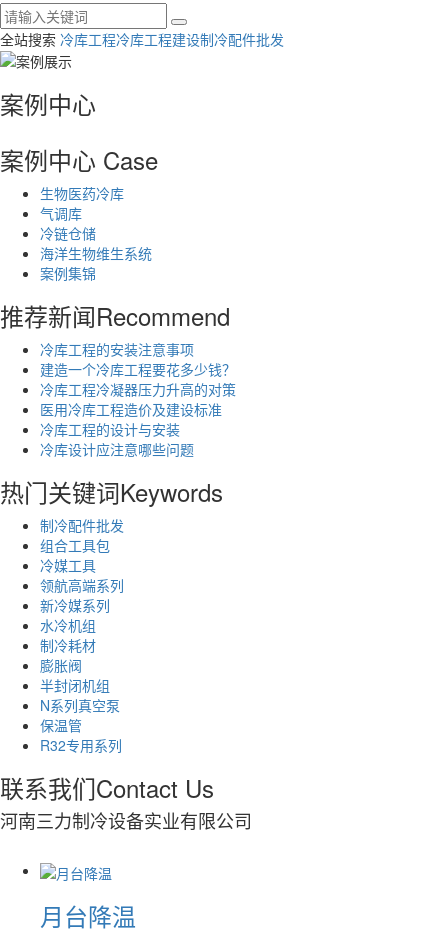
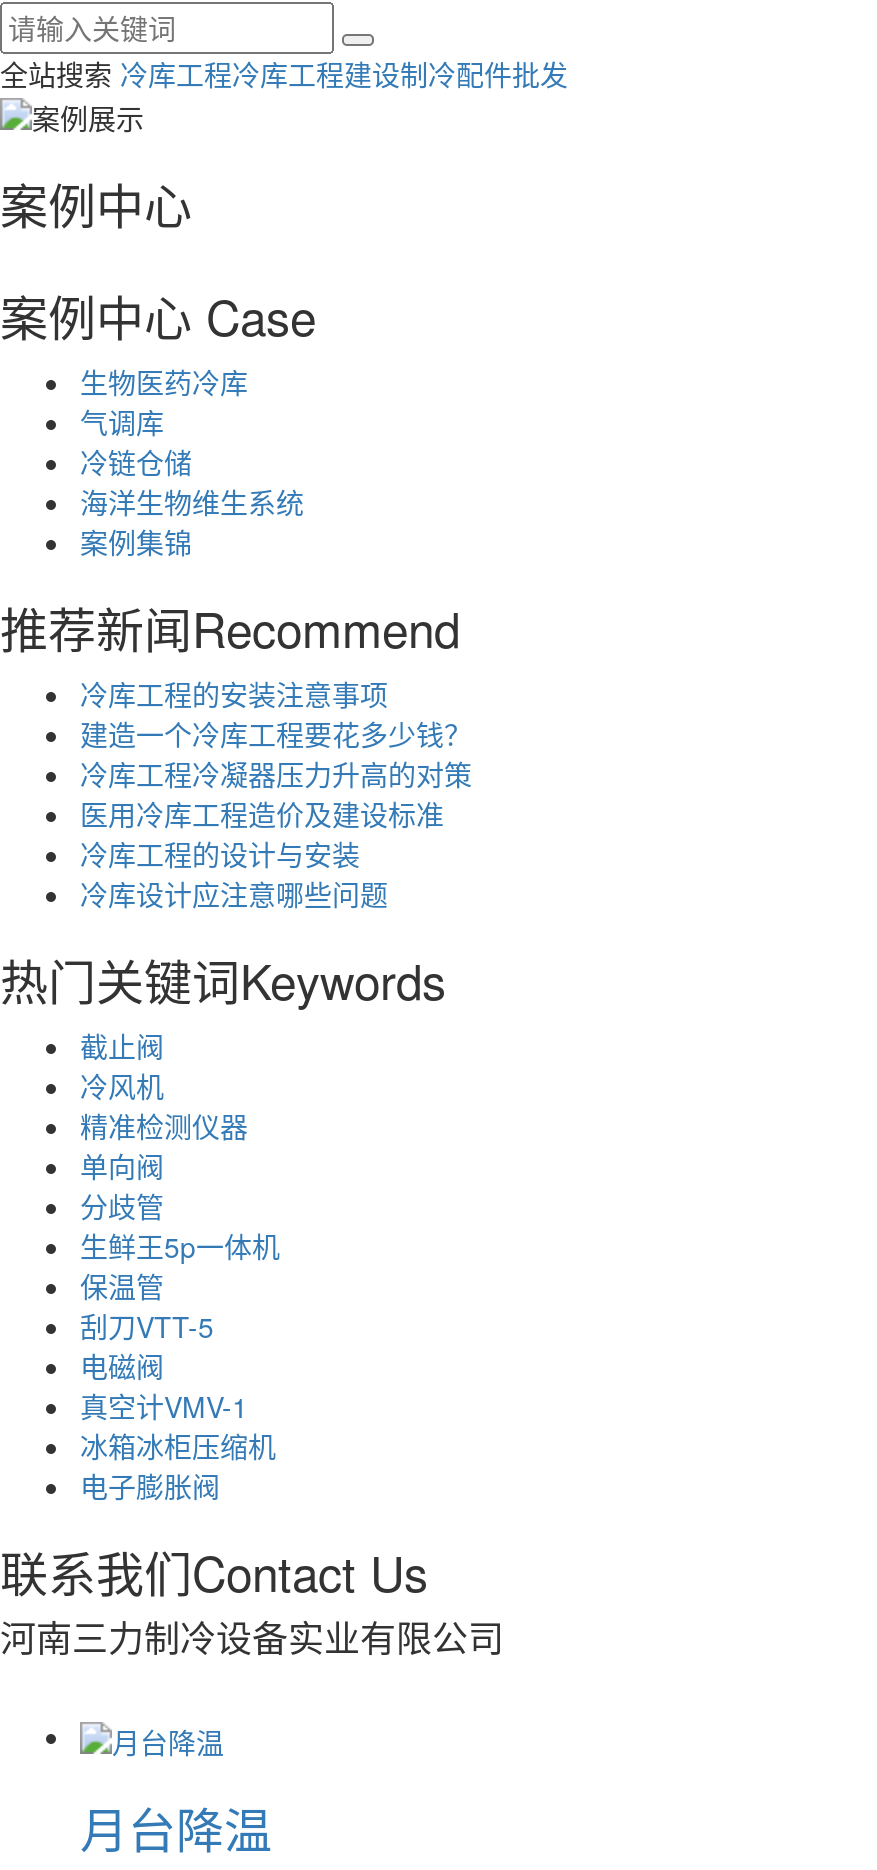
[40,515,124,715] 制冷配件批发 | 组合工具包 | 冷媒工具 | 领航高端系列 | 新冷媒系列 | 水冷机组 | 制冷耗材 | 膨胀阀 | 半封闭机组 | N系列真空泵 -> [80,1027,280,1267] 截止阀 | 冷风机 | 精准检测仪器 | 单向阀 | 分歧管 | 生鲜王5p一体机
moved [40,715,82,735] -> [80,1267,164,1307]: 保温管
[40,735,122,755] R32专用系列 -> [80,1307,276,1507] 刮刀VTT-5 | 电磁阀 | 真空计VMV-1 | 冰箱冰柜压缩机 | 电子膨胀阀

